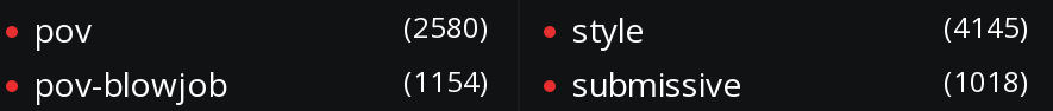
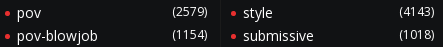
[403,6,487,46] (2580) -> [172,3,207,20] (2579)
[944,6,1027,46] (4145) -> [399,3,434,20] (4143)

